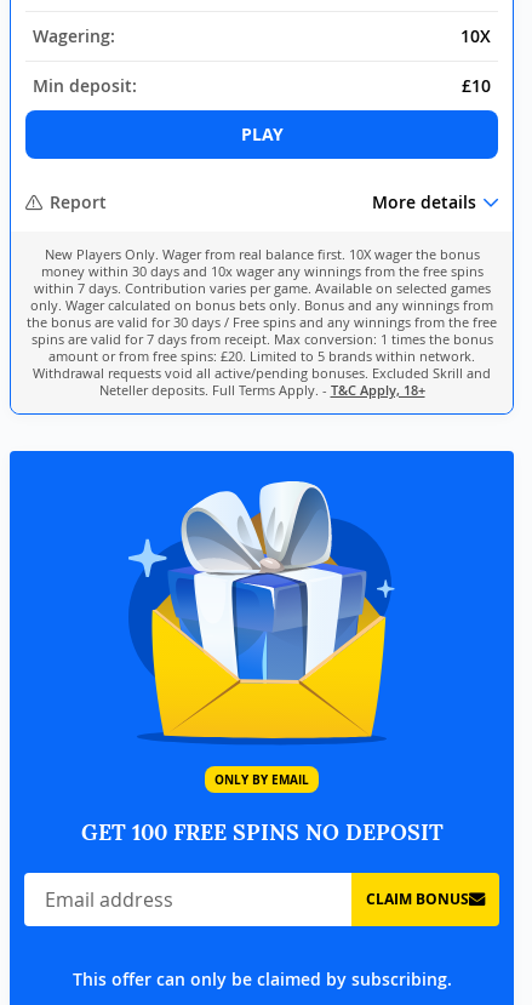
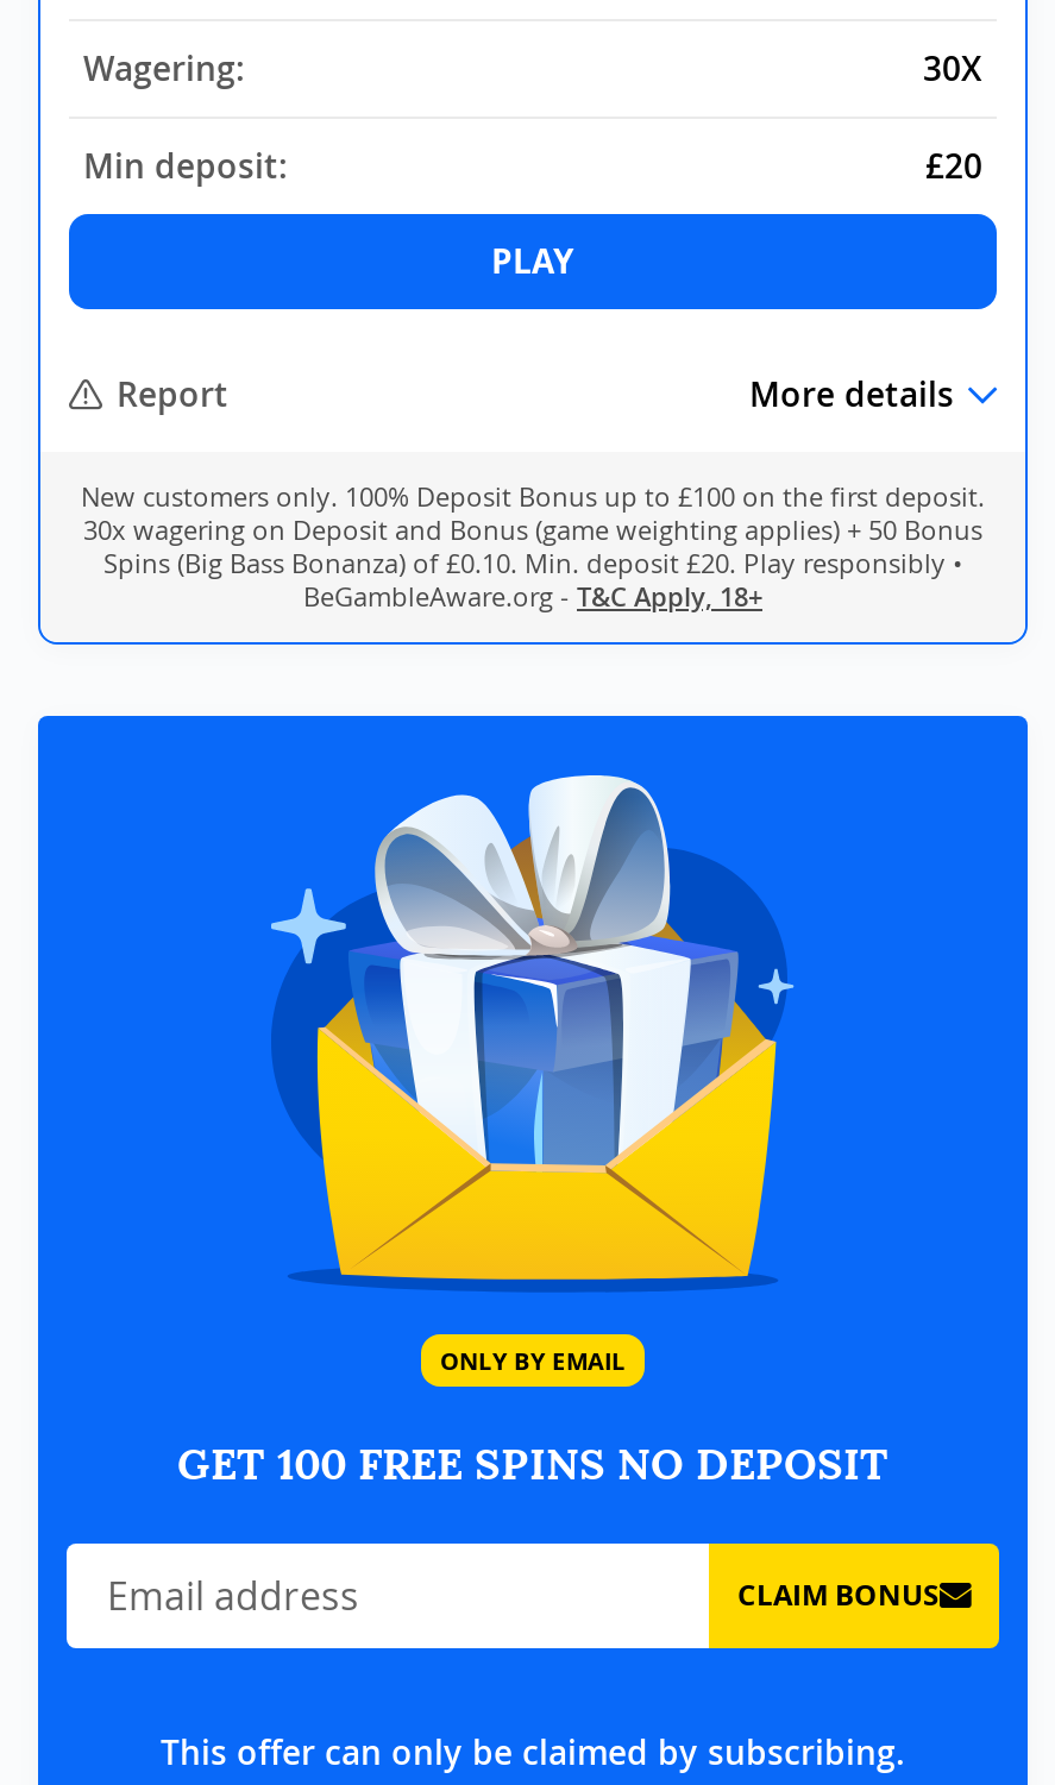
[461,24,491,47] 10X -> [923,45,982,90] 30X
[462,74,491,97] £10 -> [925,143,982,188] £20
[27,245,497,399] New Players Only. Wager from real balance first. 10X wager the bonus | money within 30 days and 10x wager any winnings from the free spins | within 7 days. Contribution varies per game. Available on selected games | only. Wager calculated on bonus bets only. Bonus and any winnings from | the bonus are valid for 30 days / Free spins and any winnings from the free | spins are valid for 7 days from receipt. Max conversion: 1 times the bonus | amount or from free spins: £20. Limited to 5 brands within network. | Withdrawal requests void all active/pending bonuses. Excluded Skrill and | Neteller deposits. Full Terms Apply. - T&C Apply, 18+ -> [81,478,985,614] New customers only. 100% Deposit Bonus up to £100 on the first deposit. | 30x wagering on Deposit and Bonus (game weighting applies) + 50 Bonus | Spins (Big Bass Bonanza) of £0.10. Min. deposit £20. Play responsibly • | BeGambleAware.org - T&C Apply, 18+

